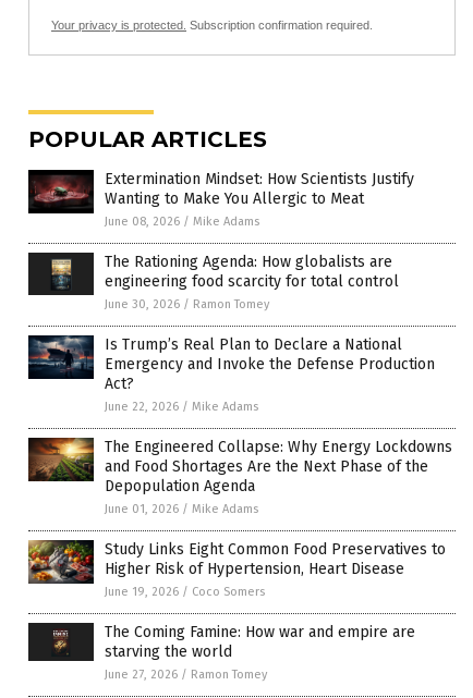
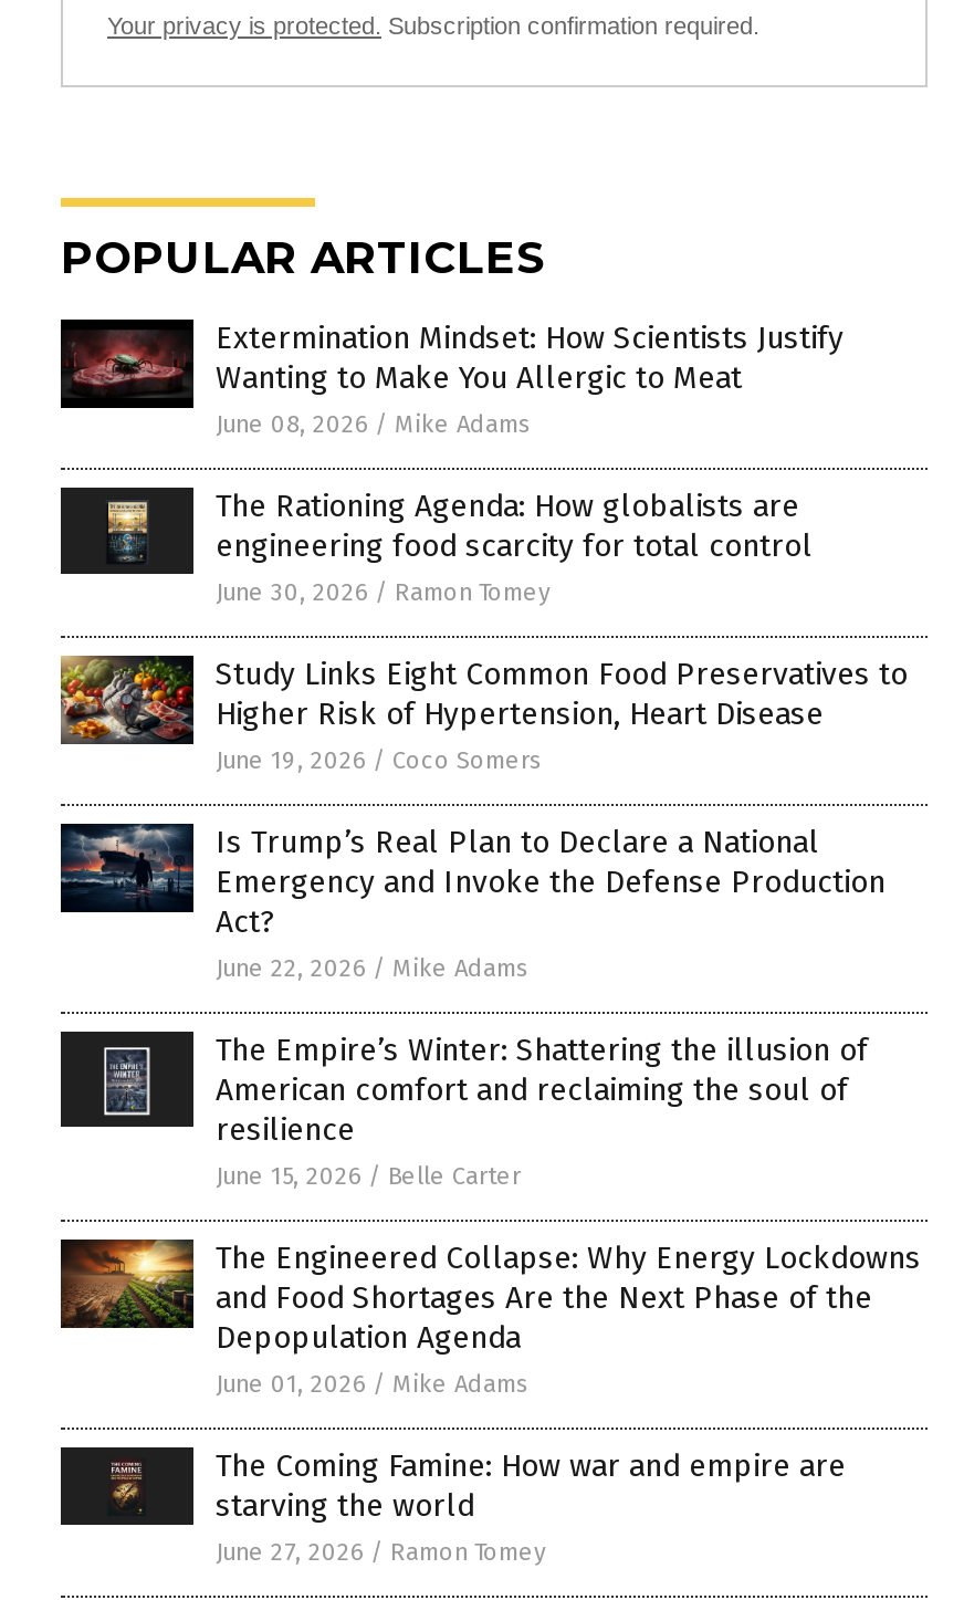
none -> [59,1032,868,1191] [image] | The Empire’s Winter: Shattering the illusion of | American comfort and reclaiming the soul of | resilience | June 15, 2026 / Belle Carter
moved [28,430,452,516] -> [61,1224,921,1399]: [image] | The Engineered Collapse: Why Energy Lockdowns | and Food Shortages Are the Next Phase of the | Depopulation Agenda | June 01, 2026 / Mike Adams
moved [27,539,446,599] -> [59,653,908,775]: [image] | Study Links Eight Common Food Preservatives to | Higher Risk of Hypertension, Heart Disease | June 19, 2026 / Coco Somers

